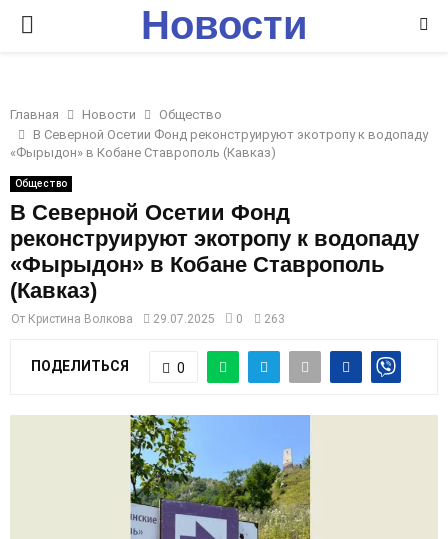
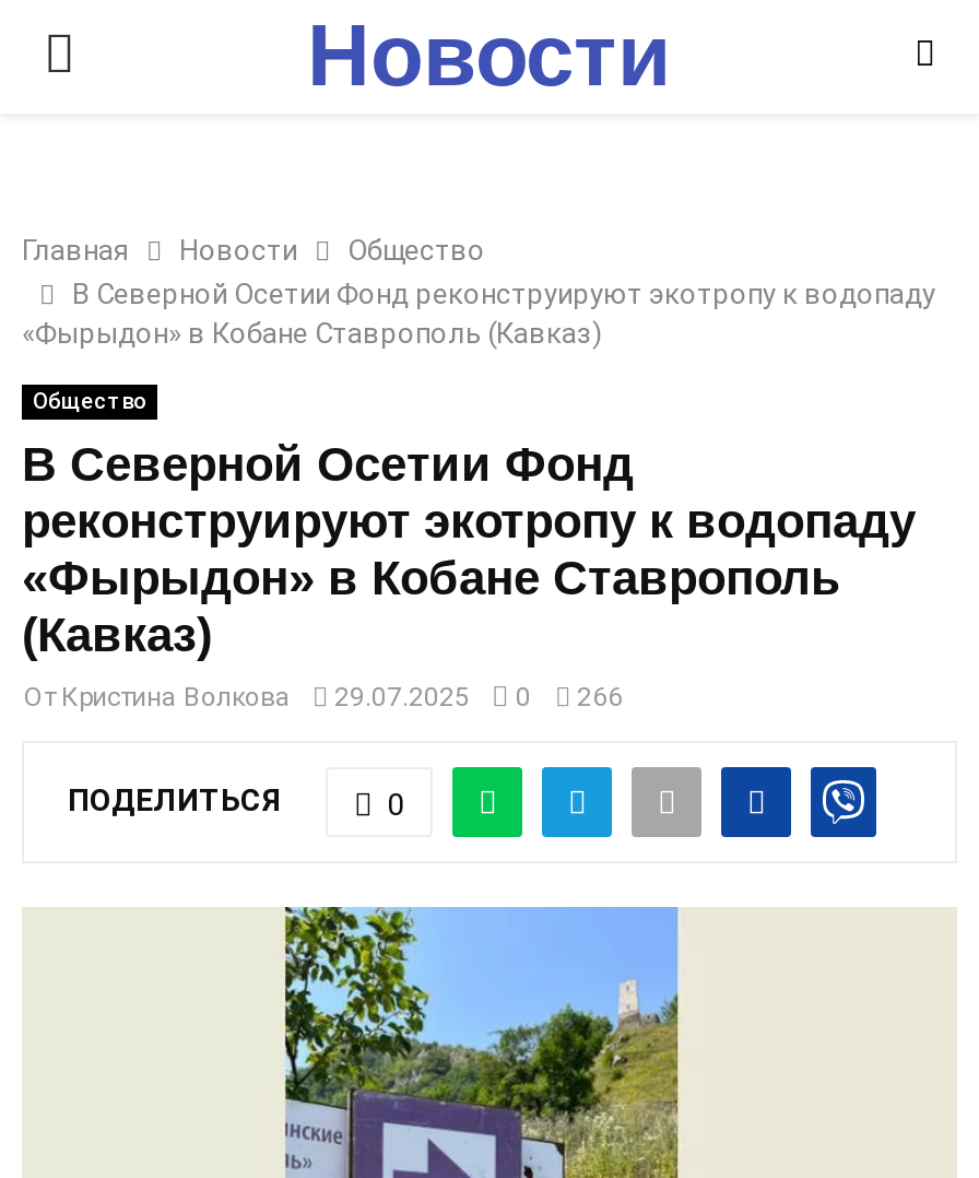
[11,312,285,326] От Кристина Волкова 29.07.2025 0 263 -> [24,682,623,712] От Кристина Волкова 29.07.2025 0 266

